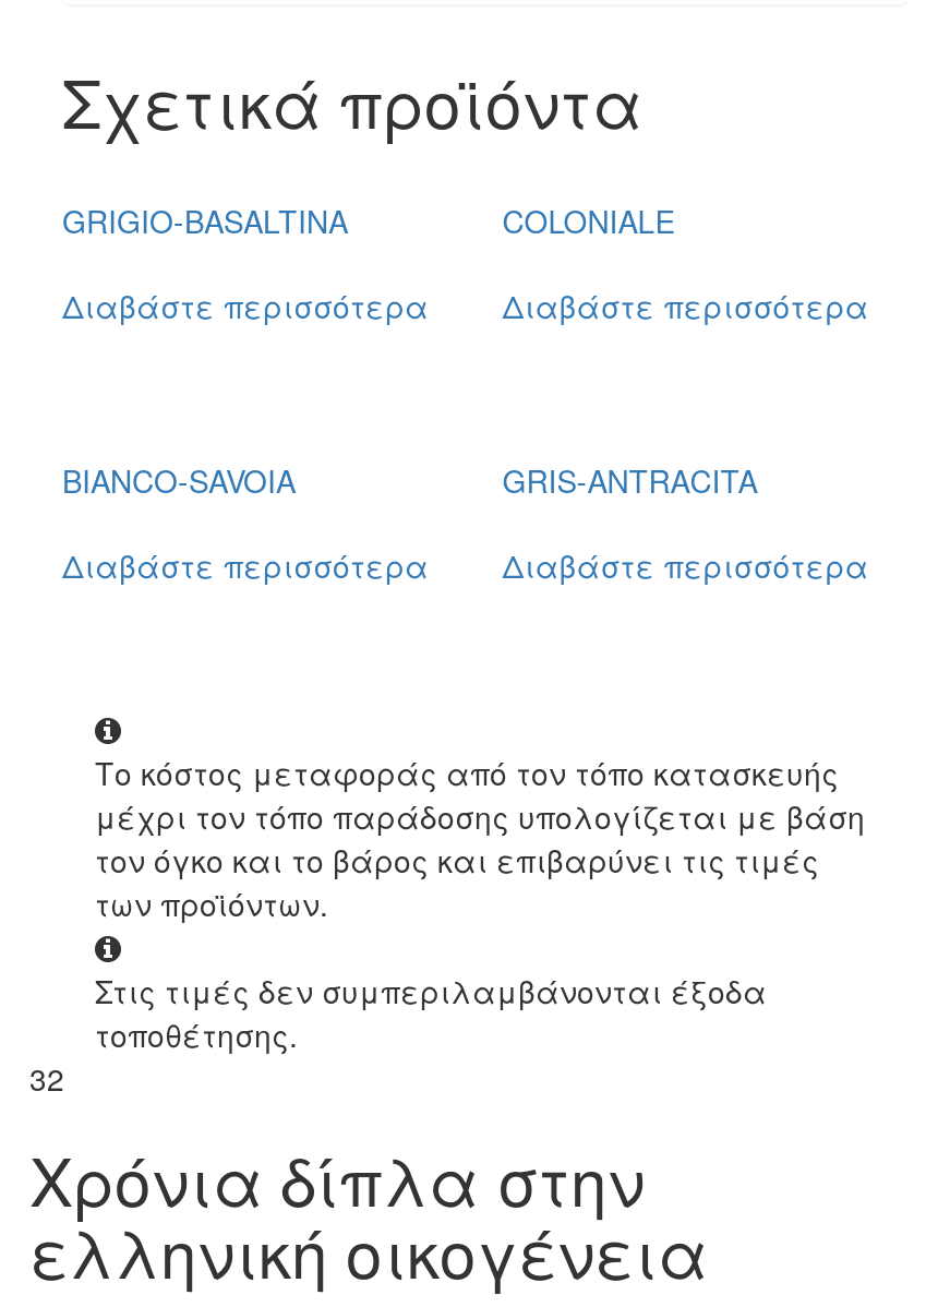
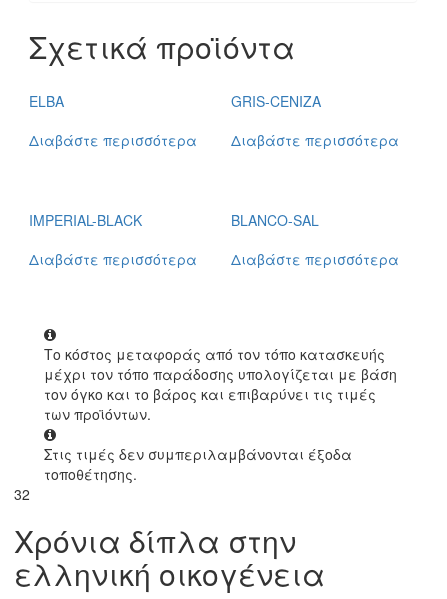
[62,198,348,241] GRIGIO-BASALTINA -> [29,91,64,111] ELBA
[502,198,675,241] COLONIALE -> [231,91,321,111] GRIS-CENIZA
[62,457,296,501] BIANCO-SAVOIA -> [29,209,142,229] IMPERIAL-BLACK
[502,457,758,501] GRIS-ANTRACITA -> [231,209,319,229] BLANCO-SAL

